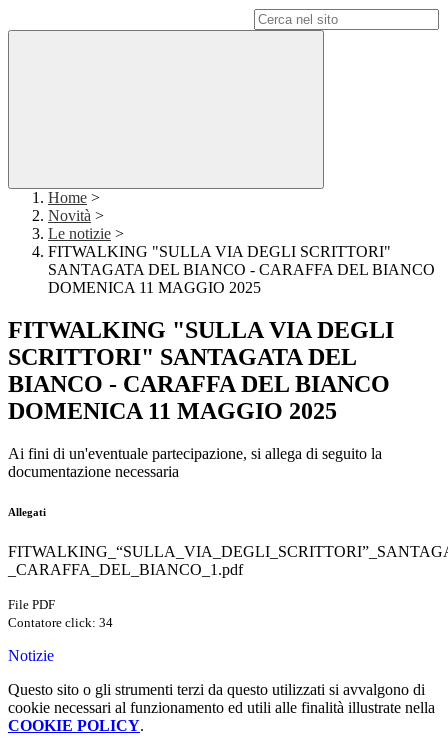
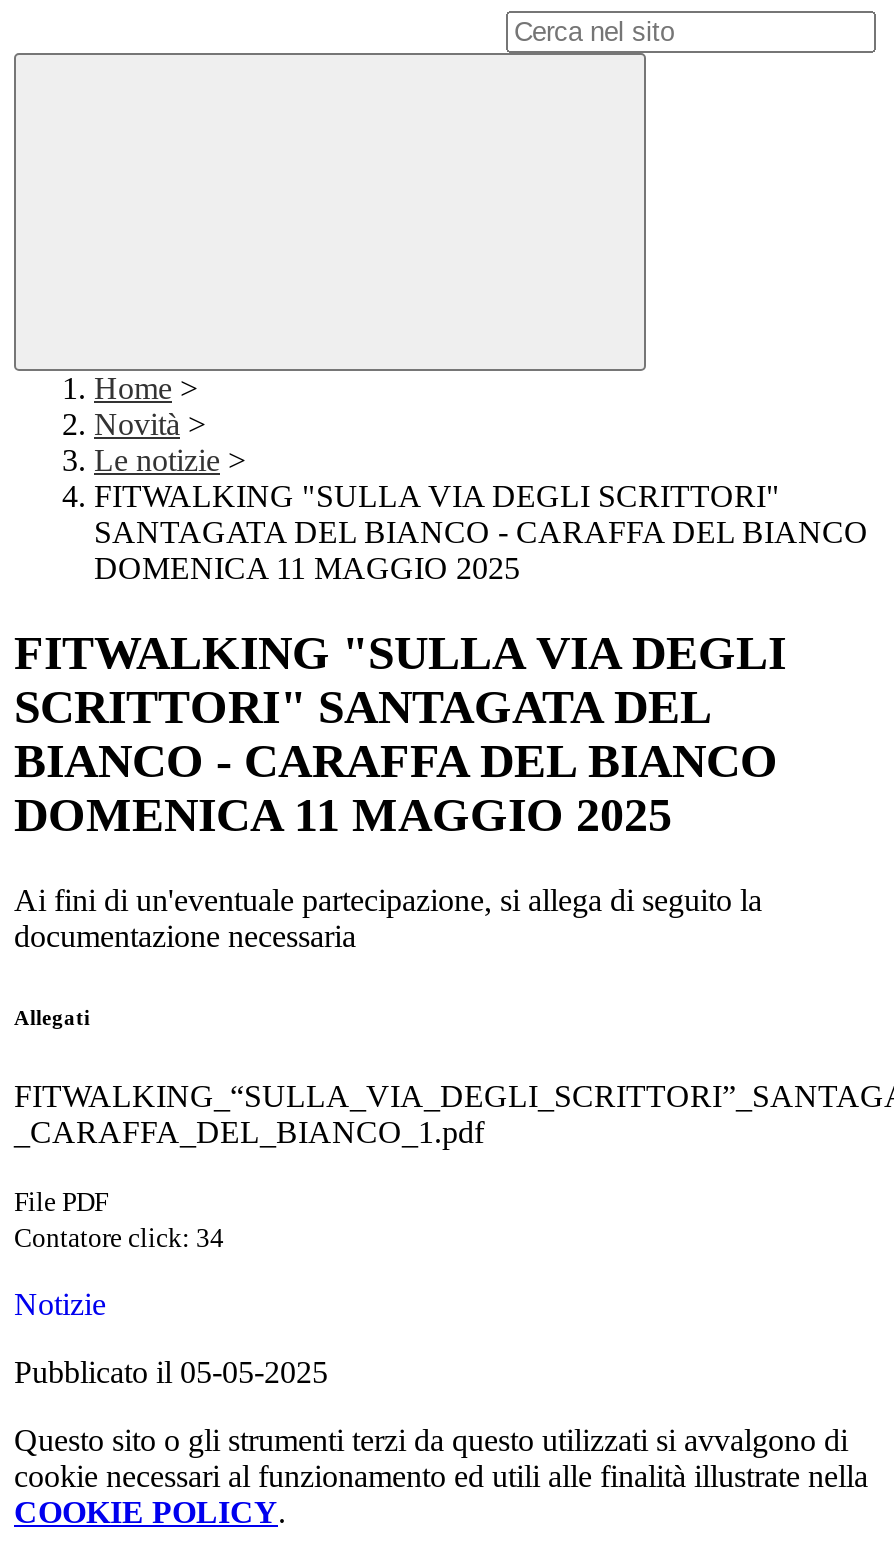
none -> [14,1355,328,1389] Pubblicato il 05-05-2025

